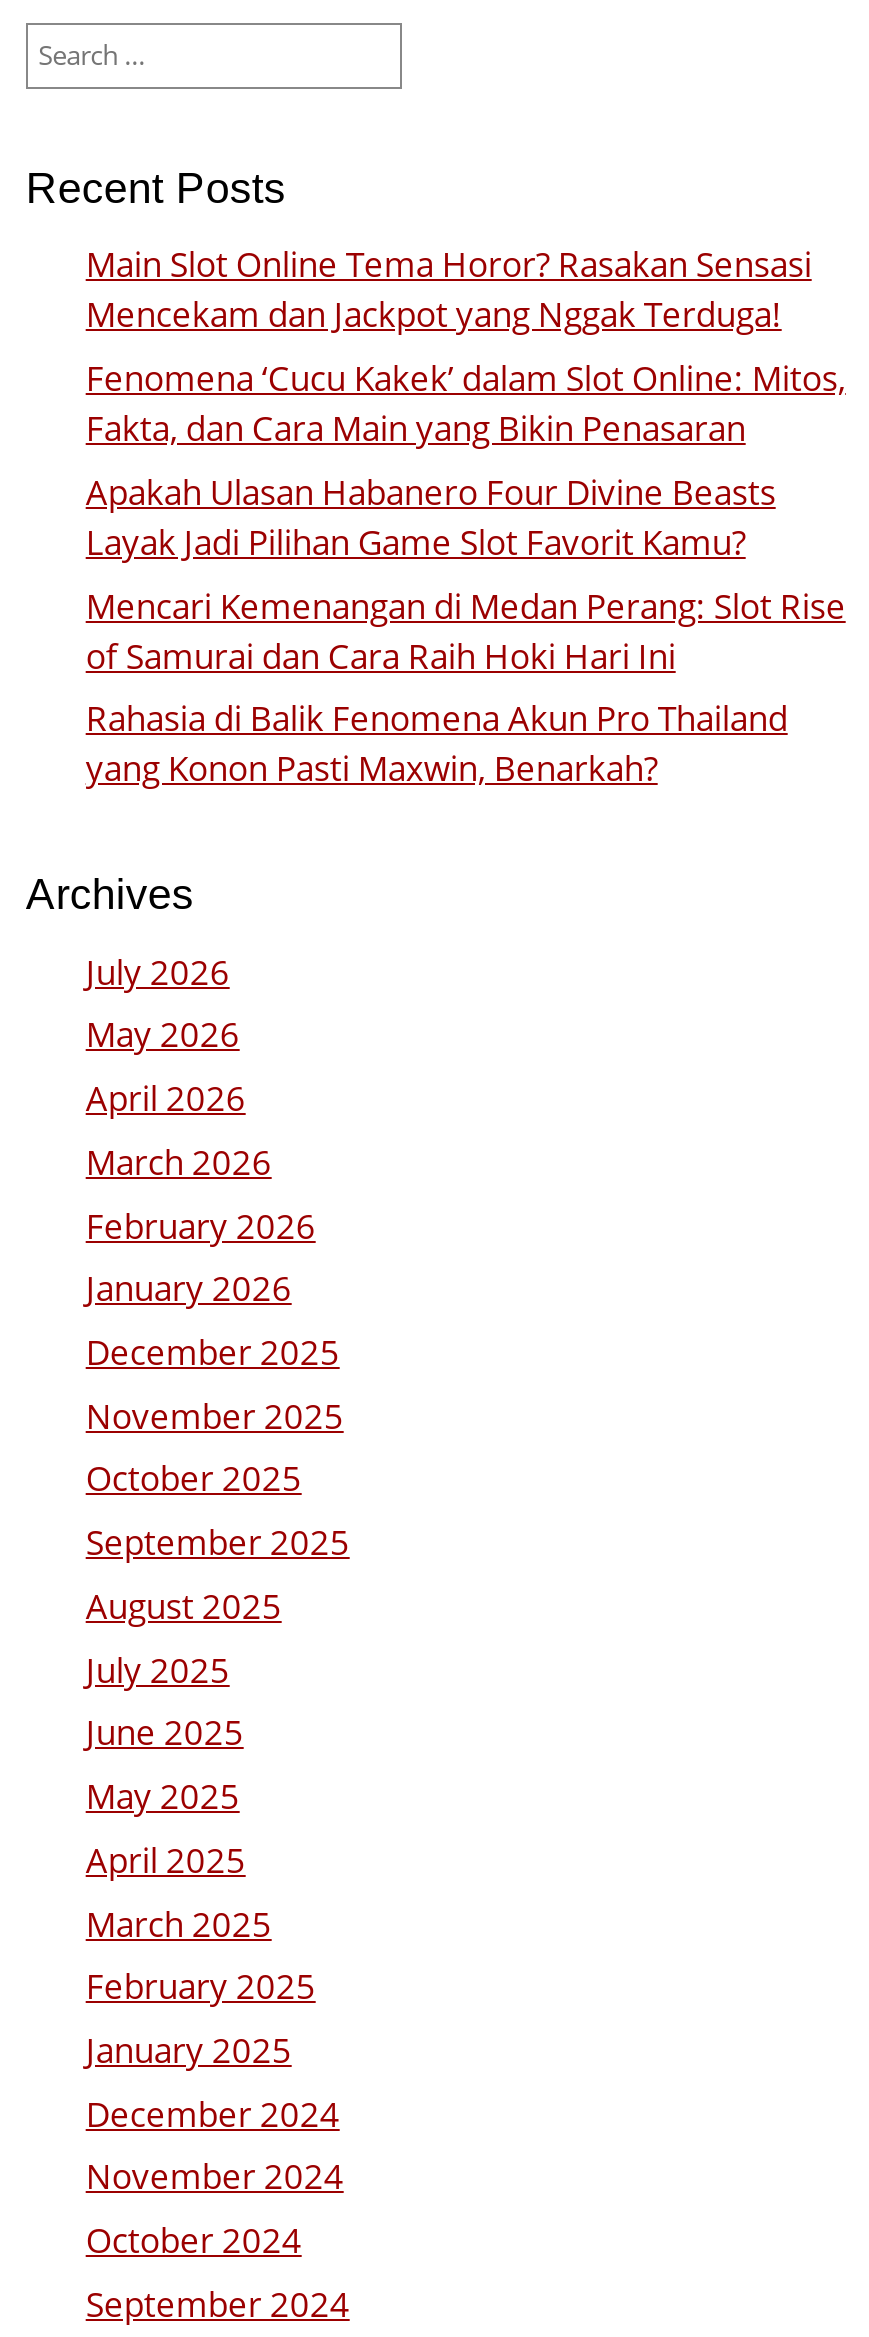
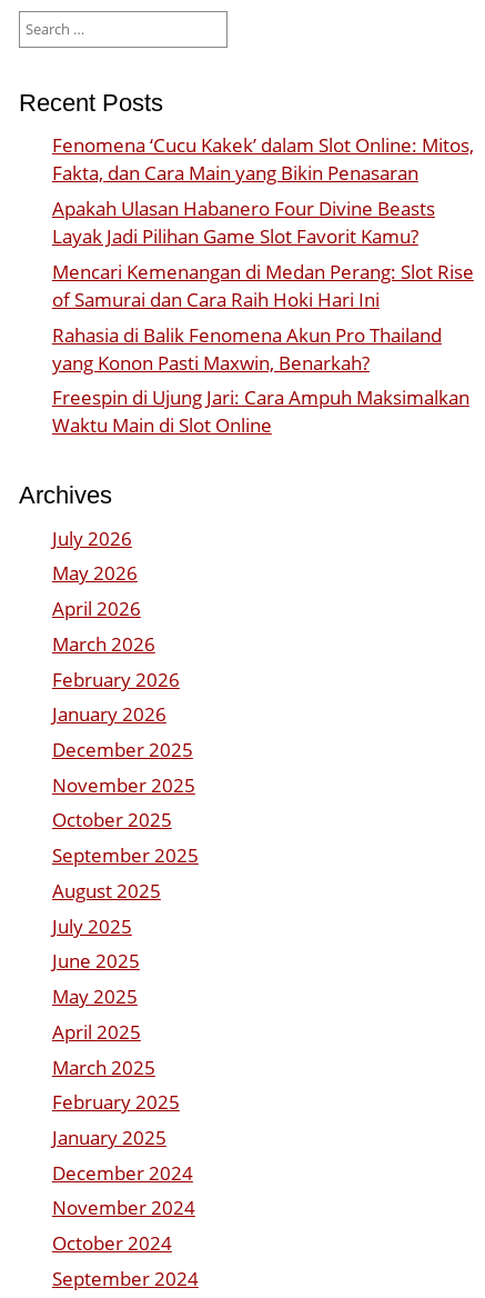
[86,242,812,338] Main Slot Online Tema Horor? Rasakan Sensasi | Mencekam dan Jackpot yang Nggak Terduga! -> none
moved [86,355,846,792] -> [52,133,474,375]: Fenomena ‘Cucu Kakek’ dalam Slot Online: Mitos, | Fakta, dan Cara Main yang Bikin Penasaran | Apakah Ulasan Habanero Four Divine Beasts | Layak Jadi Pilihan Game Slot Favorit Kamu? | Mencari Kemenangan di Medan Perang: Slot Rise | of Samurai dan Cara Raih Hoki Hari Ini | Rahasia di Balik Fenomena Akun Pro Thailand | yang Konon Pasti Maxwin, Benarkah?
none -> [52,385,469,438] Freespin di Ujung Jari: Cara Ampuh Maksimalkan | Waktu Main di Slot Online

